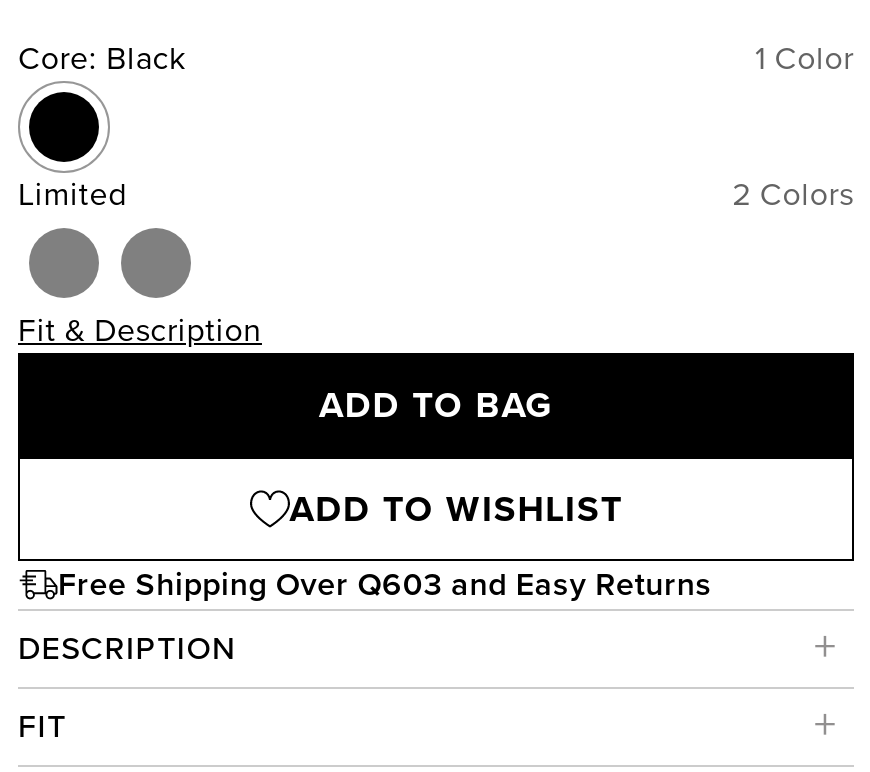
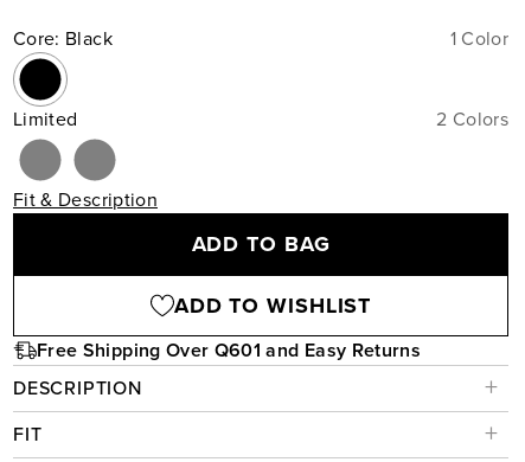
[58,565,712,605] Free Shipping Over Q603 and Easy Returns -> [37,339,421,362] Free Shipping Over Q601 and Easy Returns

